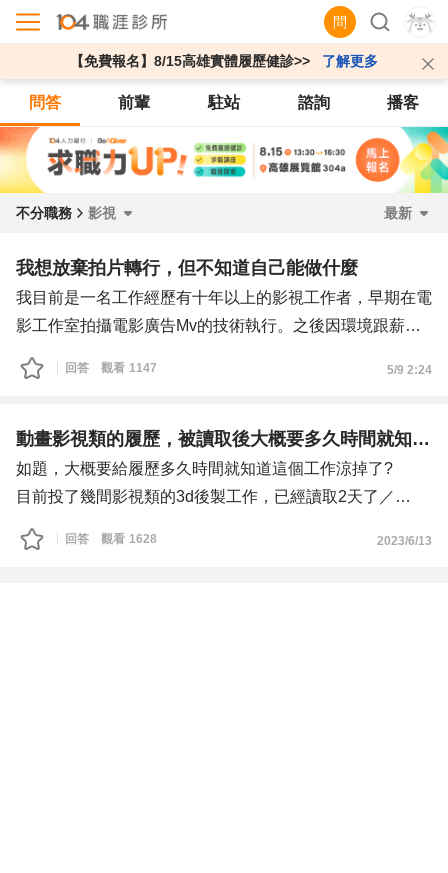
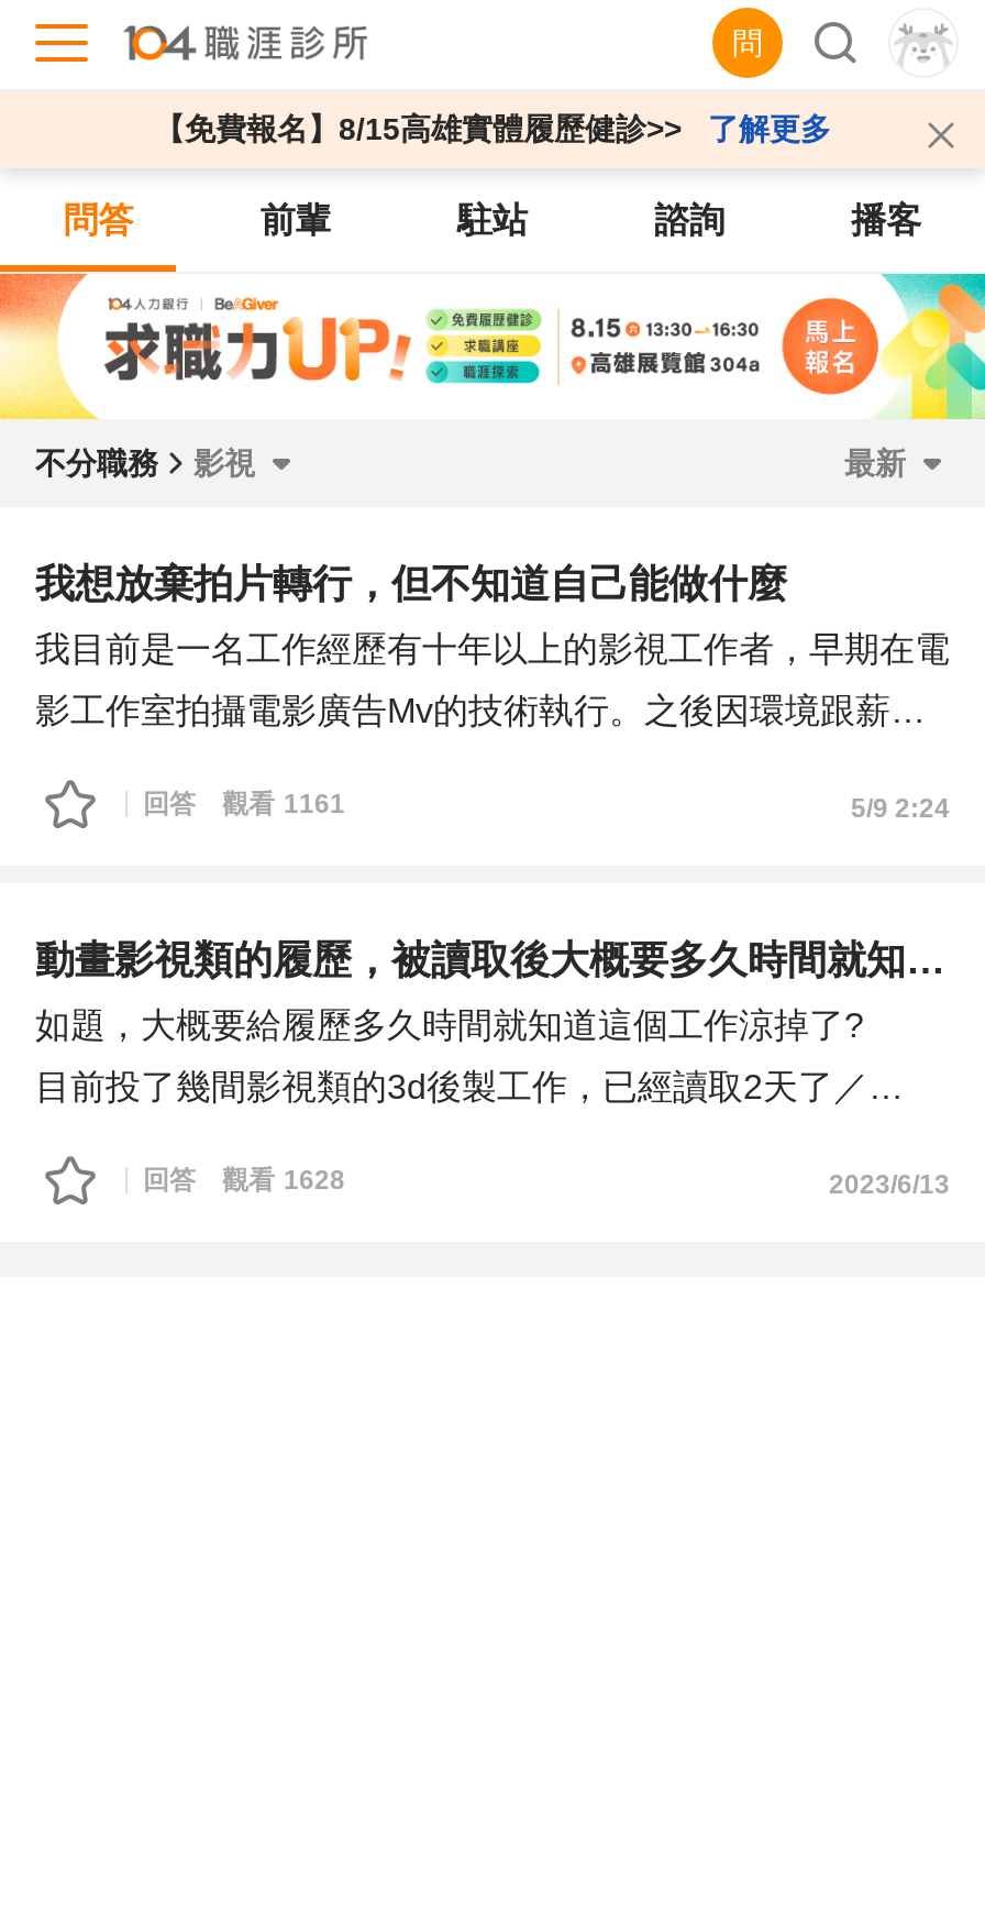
[65,361,157,375] 回答 觀看 1147 -> [143,788,345,819] 回答 觀看 1161

